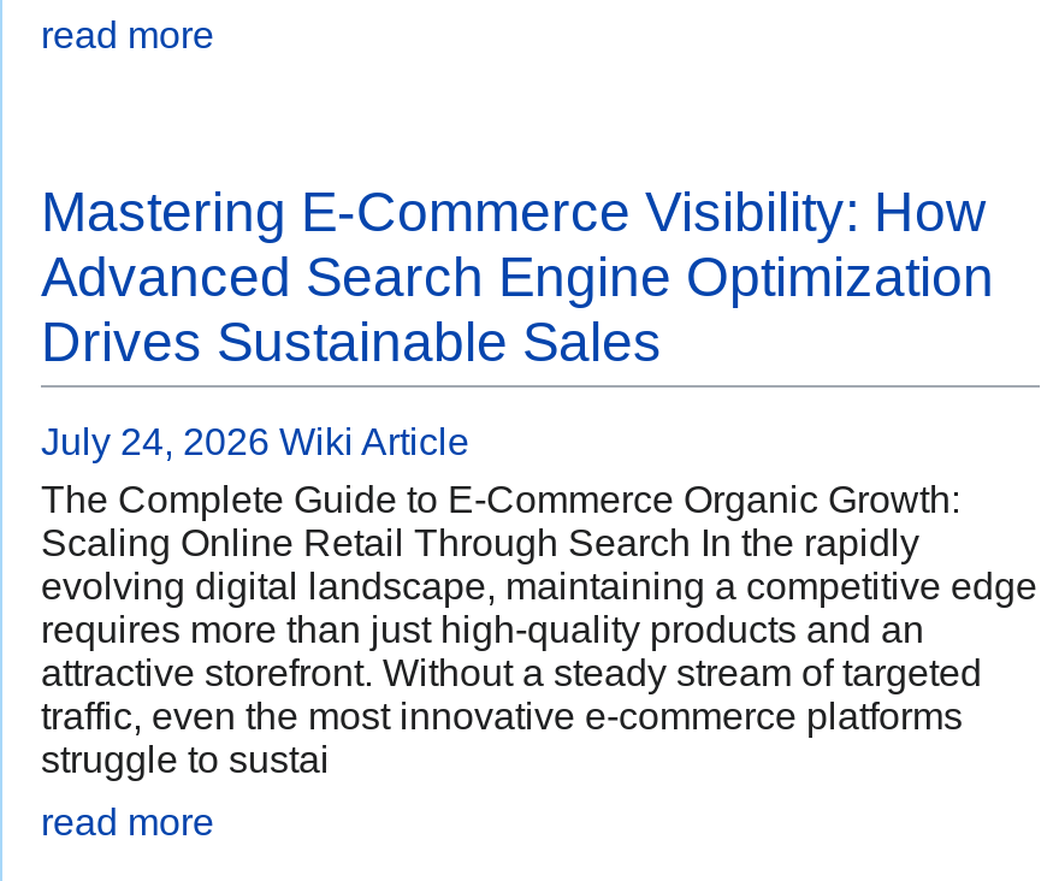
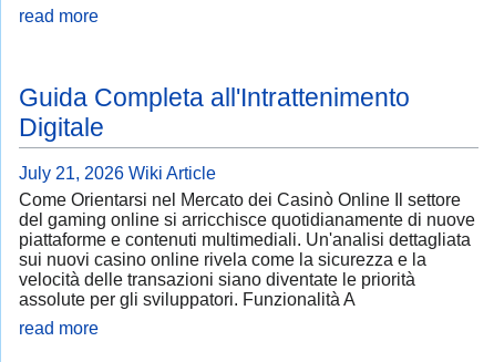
[41,181,994,373] Mastering E-Commerce Visibility: How | Advanced Search Engine Optimization | Drives Sustainable Sales -> [19,83,410,142] Guida Completa all'Intrattenimento | Digitale
[41,421,1037,780] July 24, 2026 Wiki Article | The Complete Guide to E-Commerce Organic Growth: | Scaling Online Retail Through Search In the rapidly | evolving digital landscape, maintaining a competitive edge | requires more than just high-quality products and an | attractive storefront. Without a steady stream of targeted | traffic, even the most innovative e-commerce platforms | struggle to sustai -> [19,164,475,309] July 21, 2026 Wiki Article | Come Orientarsi nel Mercato dei Casinò Online Il settore | del gaming online si arricchisce quotidianamente di nuove | piattaforme e contenuti multimediali. Un'analisi dettagliata | sui nuovi casino online rivela come la sicurezza e la | velocità delle transazioni siano diventate le priorità | assolute per gli sviluppatori. Funzionalità A

